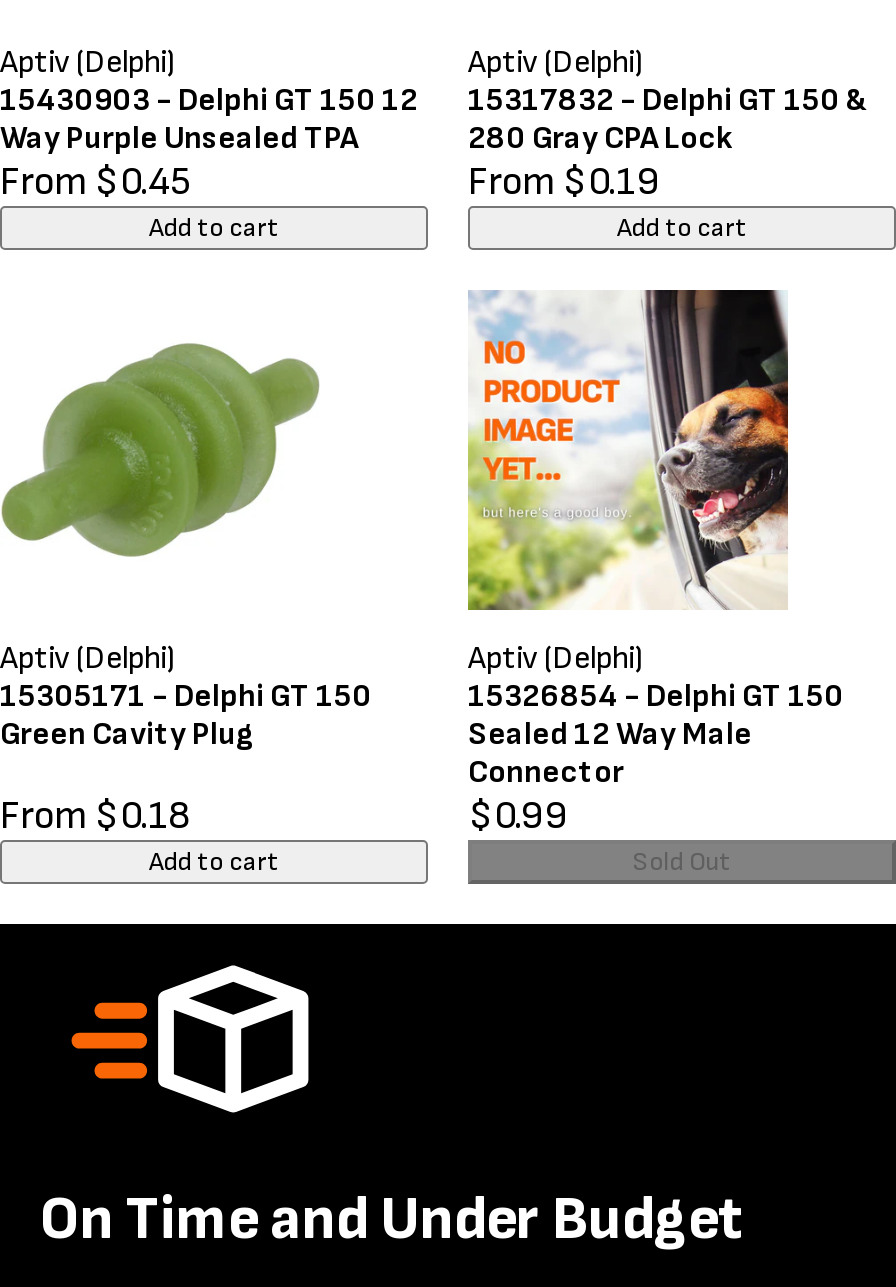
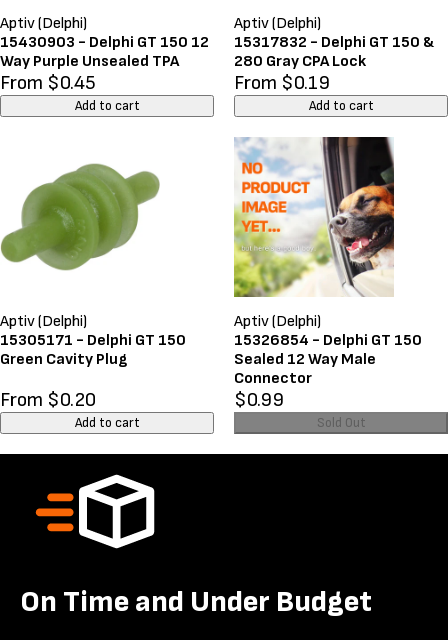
[0,792,190,840] From $0.18 -> [0,388,96,412] From $0.20

